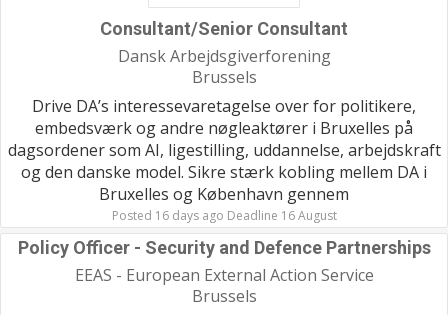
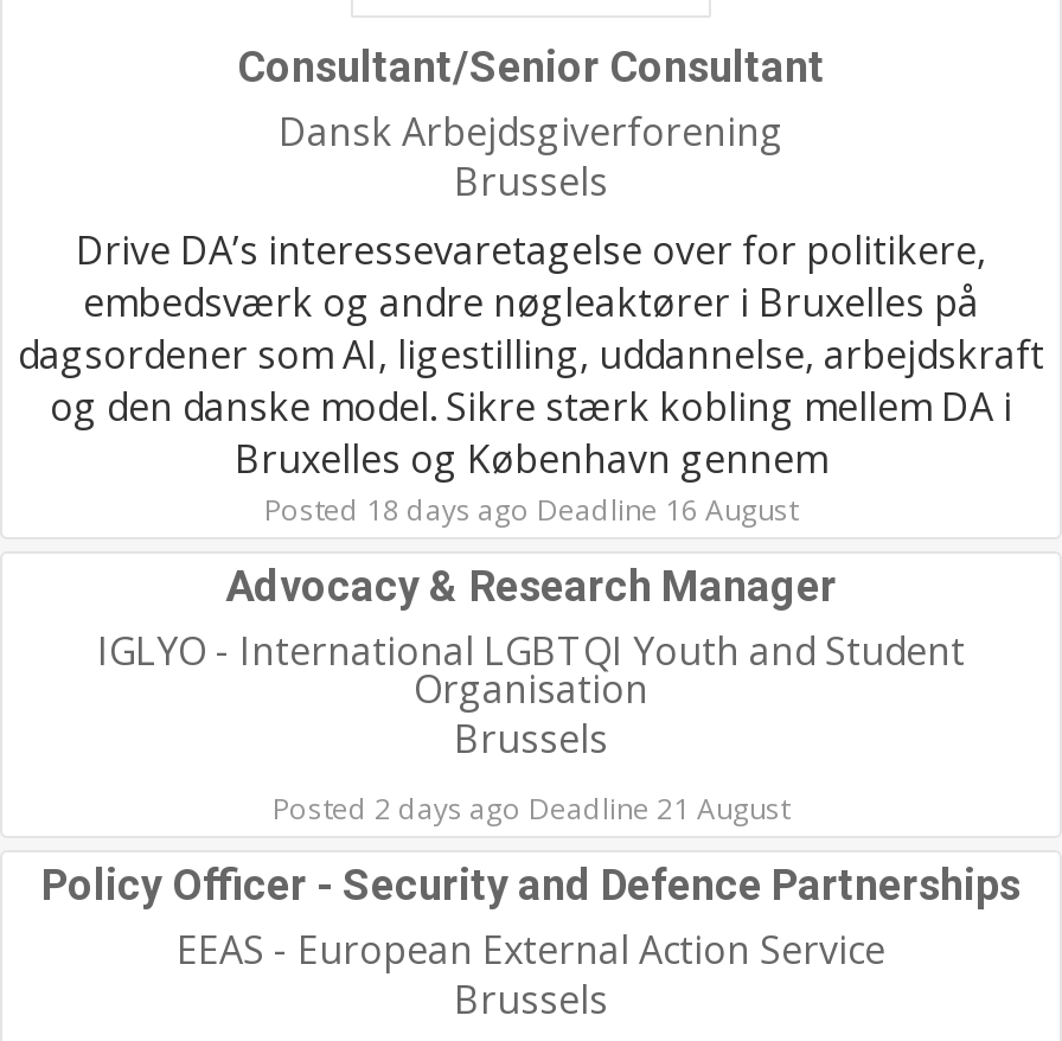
[111,207,336,224] Posted 16 days ago Deadline 16 August -> [97,490,965,829] Posted 18 days ago Deadline 16 August | Advocacy & Research Manager | IGLYO - International LGBTQI Youth and Student | Organisation | Brussels | Posted 2 days ago Deadline 21 August

